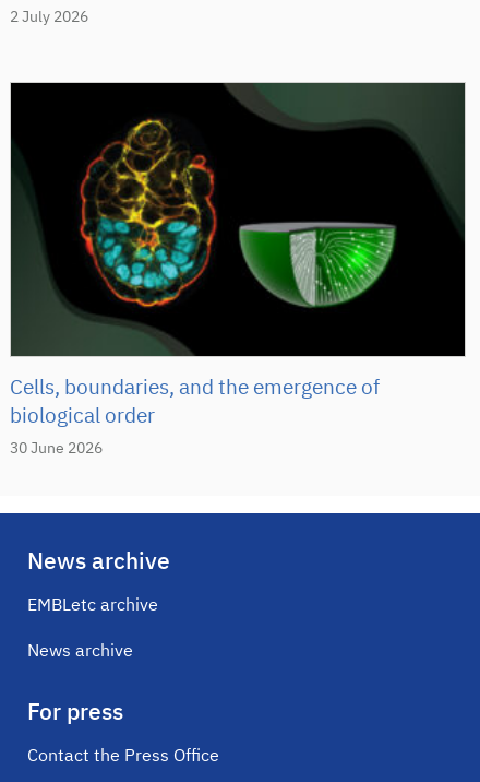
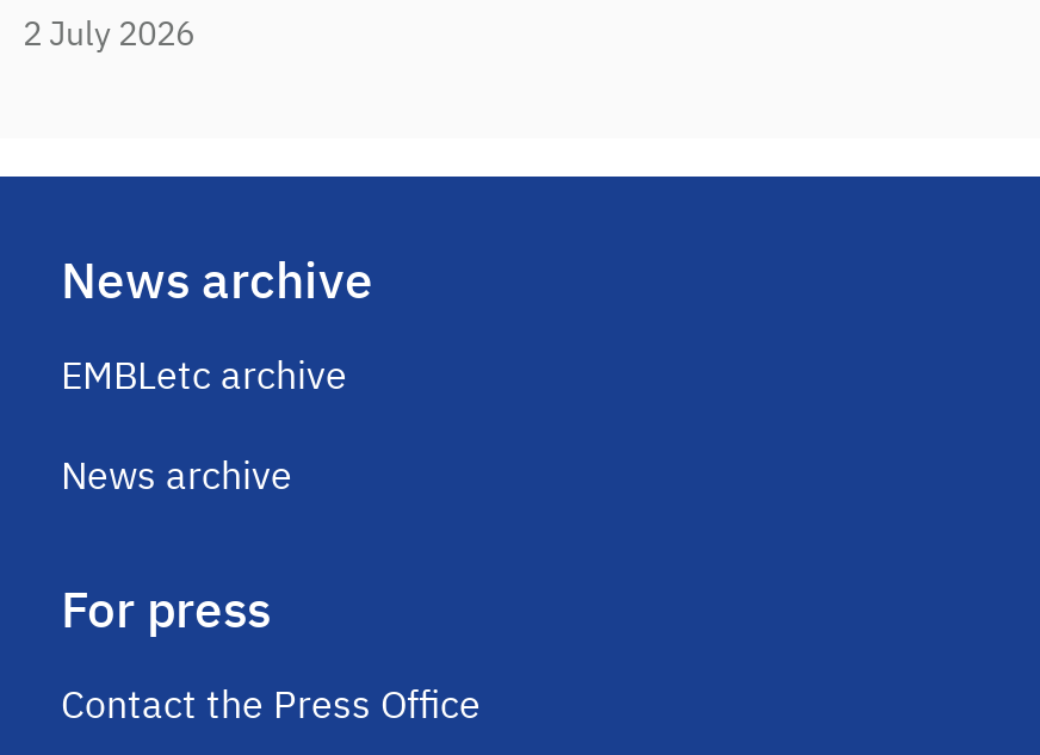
[10,82,466,426] [image] | Cells, boundaries, and the emergence of | biological order -> none
[10,441,103,456] 30 June 2026 -> none

